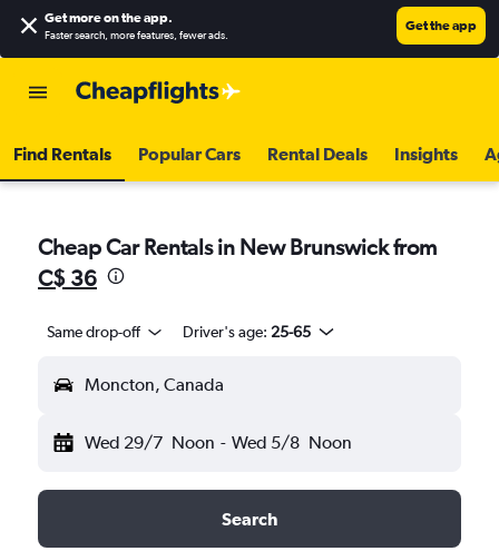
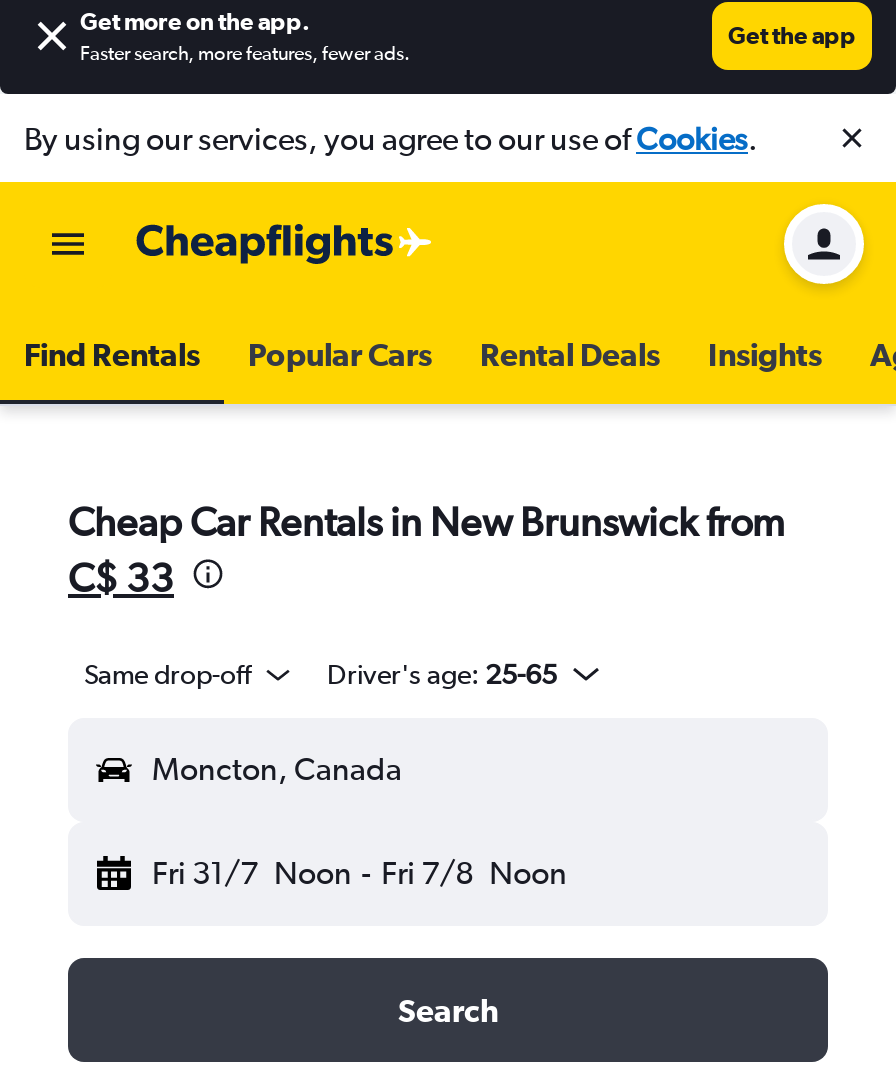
none -> [24,119,758,157] By using our services, you agree to our use ofCookies.
none -> [782,202,866,286] [image]
[38,265,97,291] C$ 36 -> [68,554,174,600] C$ 33
[85,432,352,453] Wed 29/7 Noon - Wed 5/8 Noon -> [152,854,567,892] Fri 31/7 Noon - Fri 7/8 Noon

